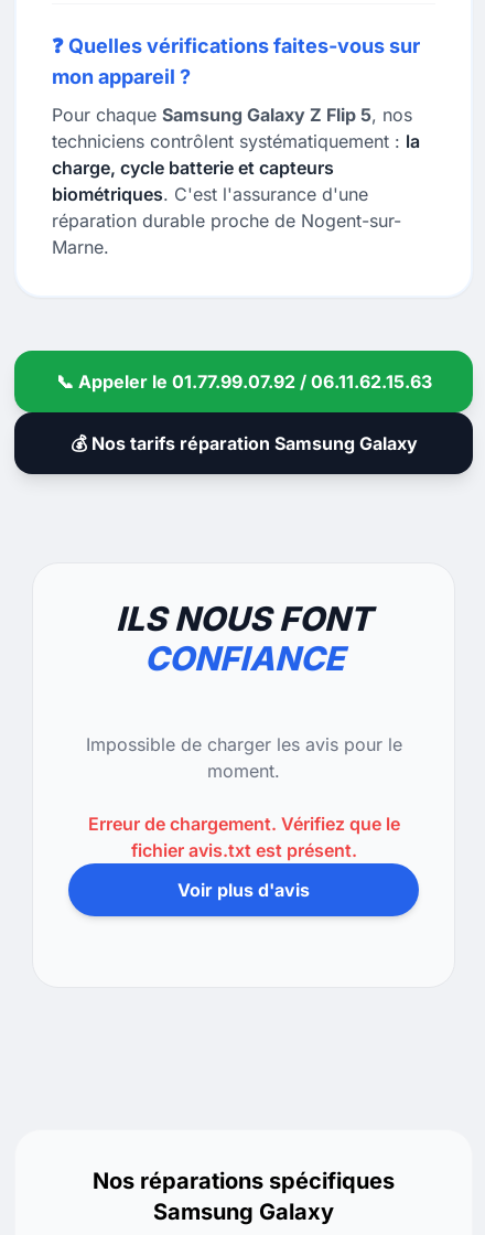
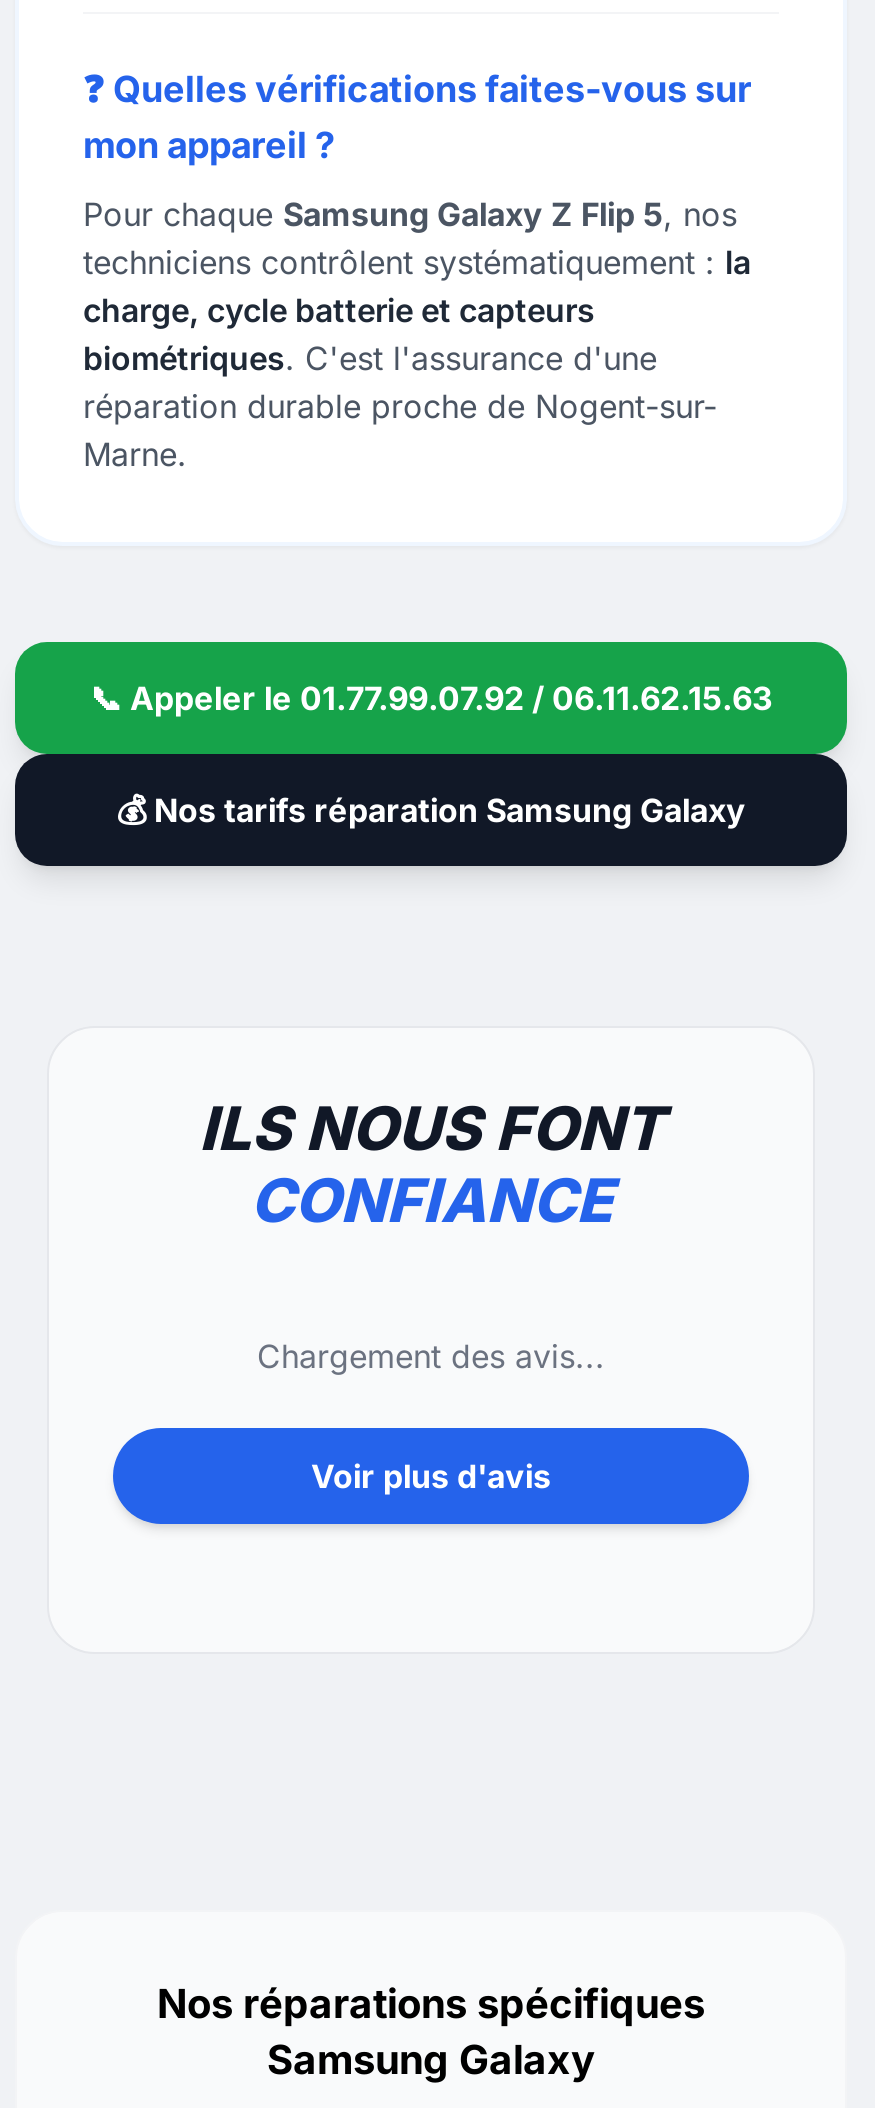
[85,733,402,861] Impossible de charger les avis pour le | moment. | Erreur de chargement. Vérifiez que le | fichier avis.txt est présent. -> [257,1336,605,1376] Chargement des avis...

